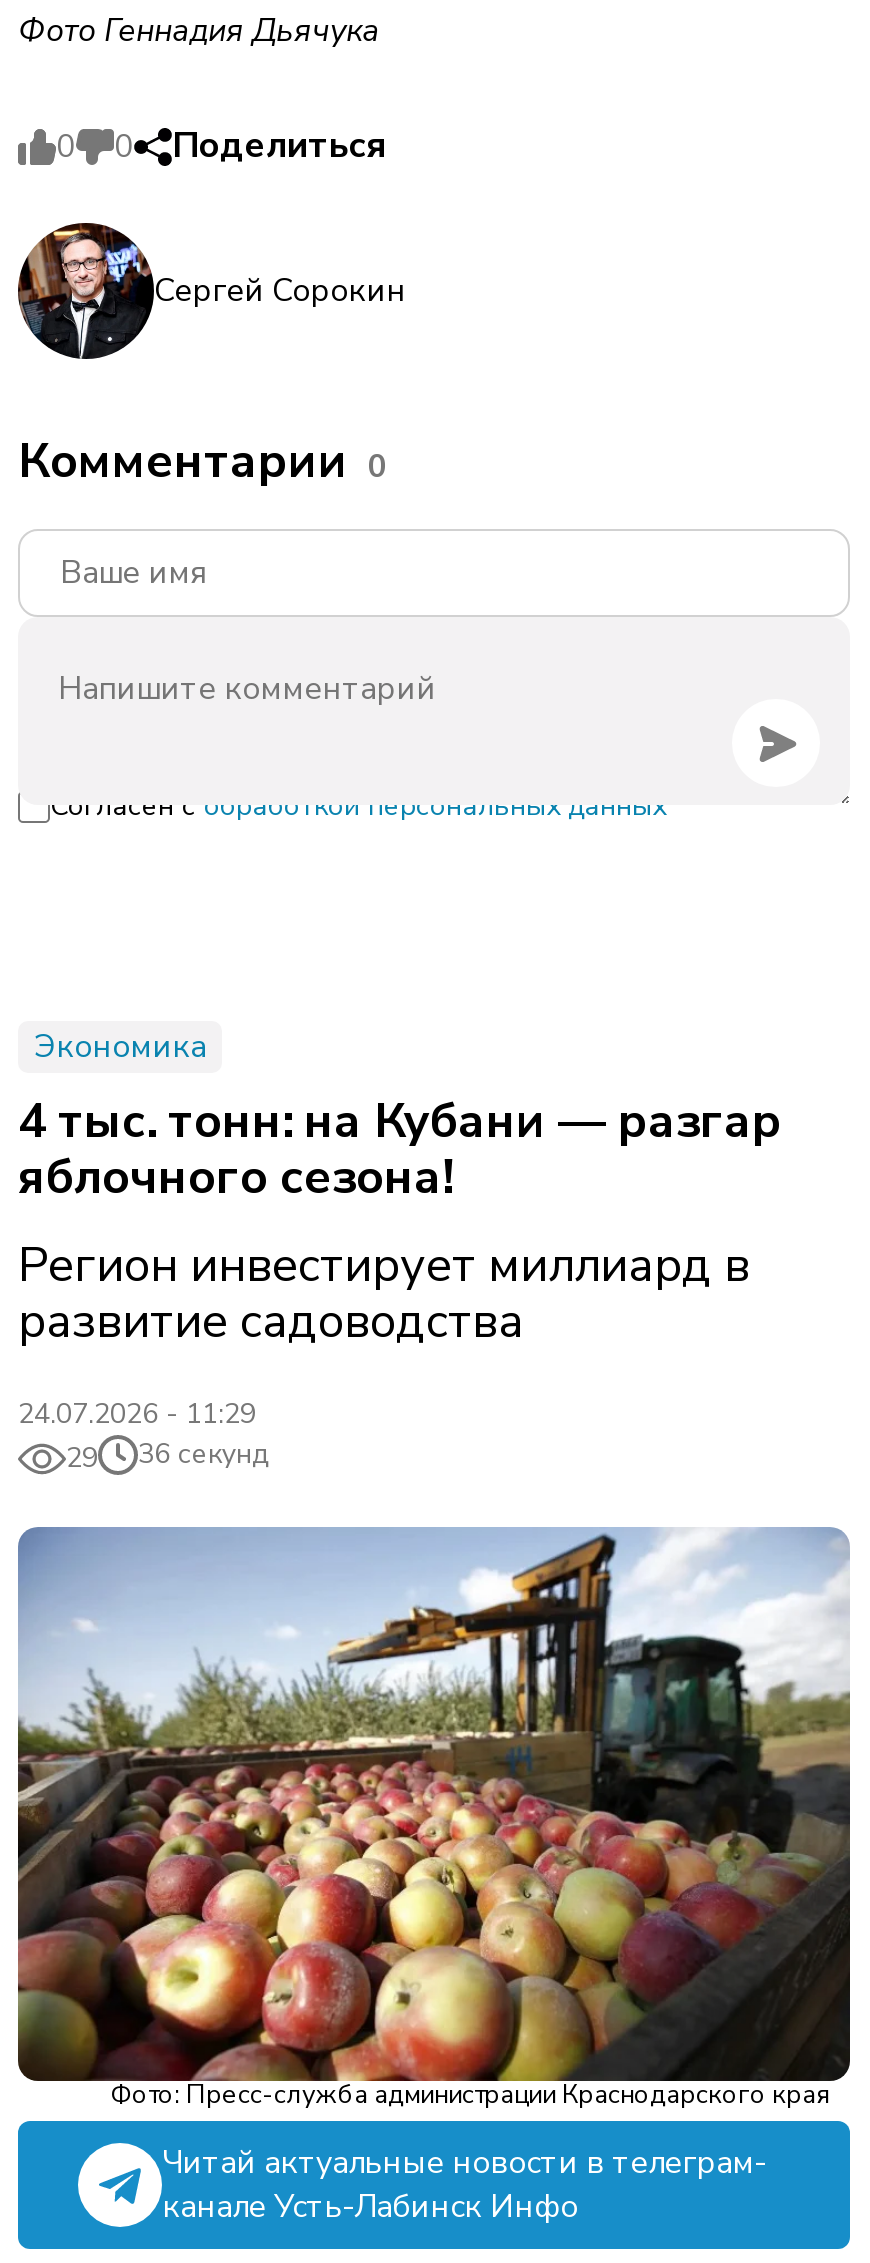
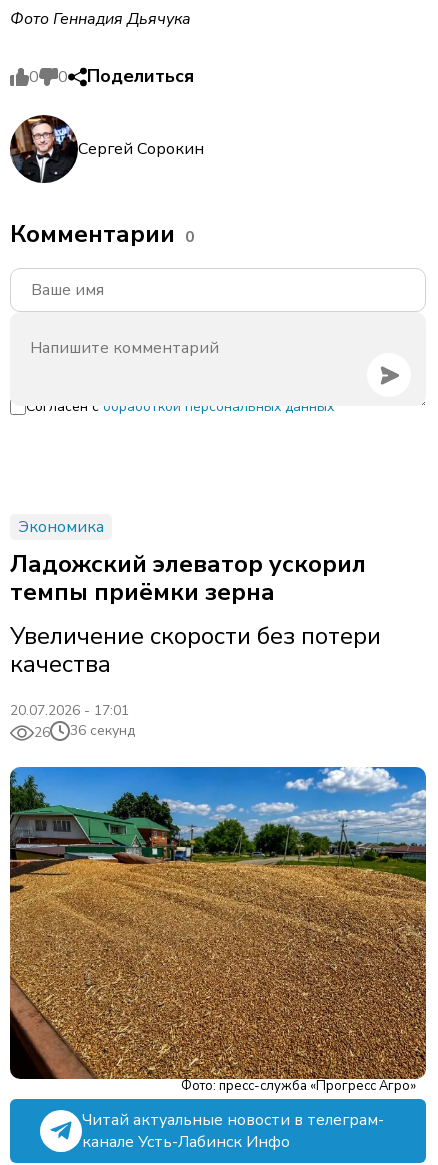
[18,1089,782,1353] 4 тыс. тонн: на Кубани — разгар | яблочного сезона! | Регион инвестирует миллиард в | развитие садоводства -> [10,548,381,680] Ладожский элеватор ускорил | темпы приёмки зерна | Увеличение скорости без потери | качества
[18,1395,256,1477] 24.07.2026 - 11:29 | 29 -> [10,701,129,742] 20.07.2026 - 17:01 | 26
[16,1527,852,2114] [image] | Фото: Пресс-служба администрации Краснодарского края -> [9,766,427,1095] [image] | Фото: пресс-служба «Прогресс Агро»

